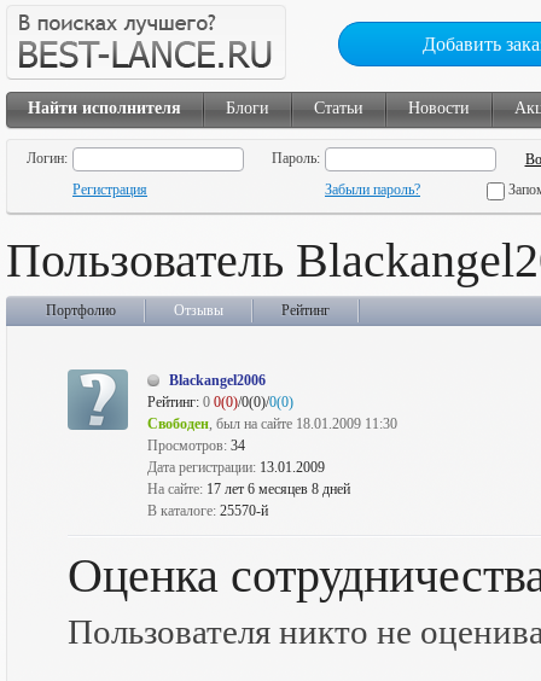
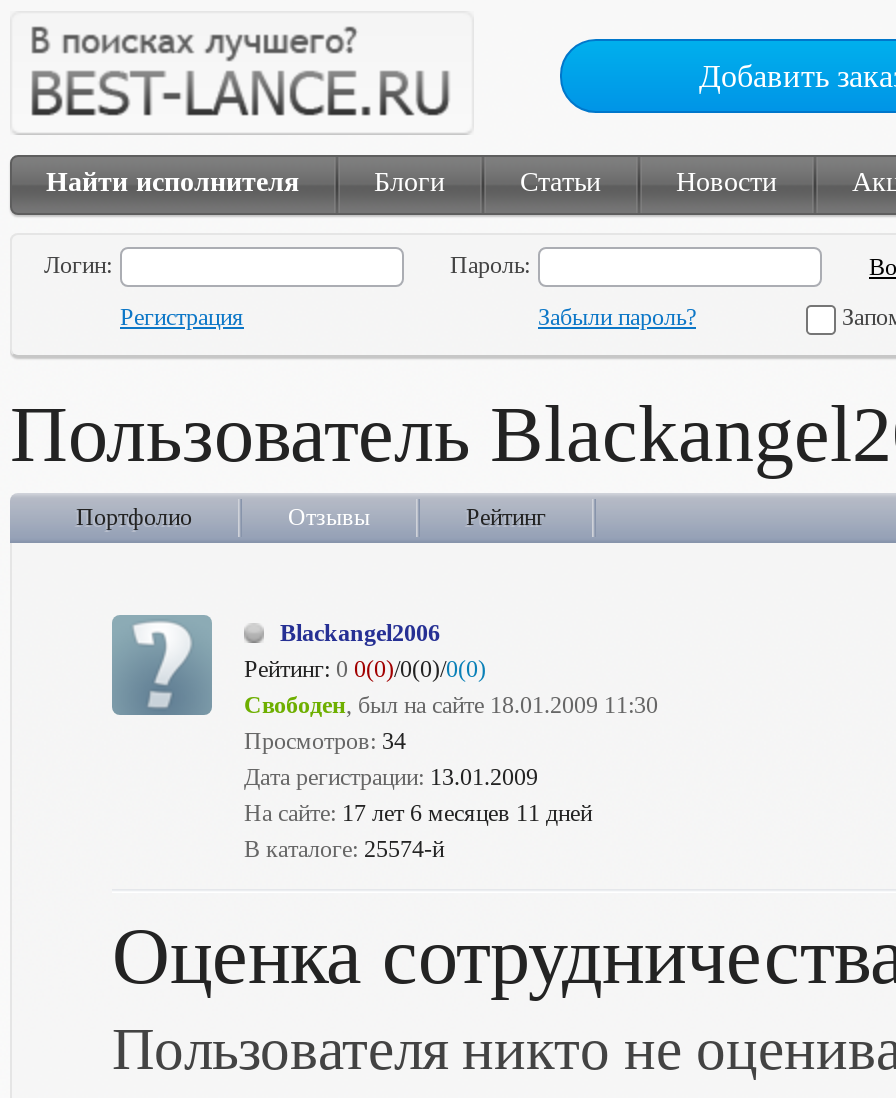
[147,481,350,497] На сайте: 17 лет 6 месяцев 8 дней -> [244,799,592,827] На сайте: 17 лет 6 месяцев 11 дней
[147,502,268,519] В каталоге: 25570-й -> [244,835,444,863] В каталоге: 25574-й

